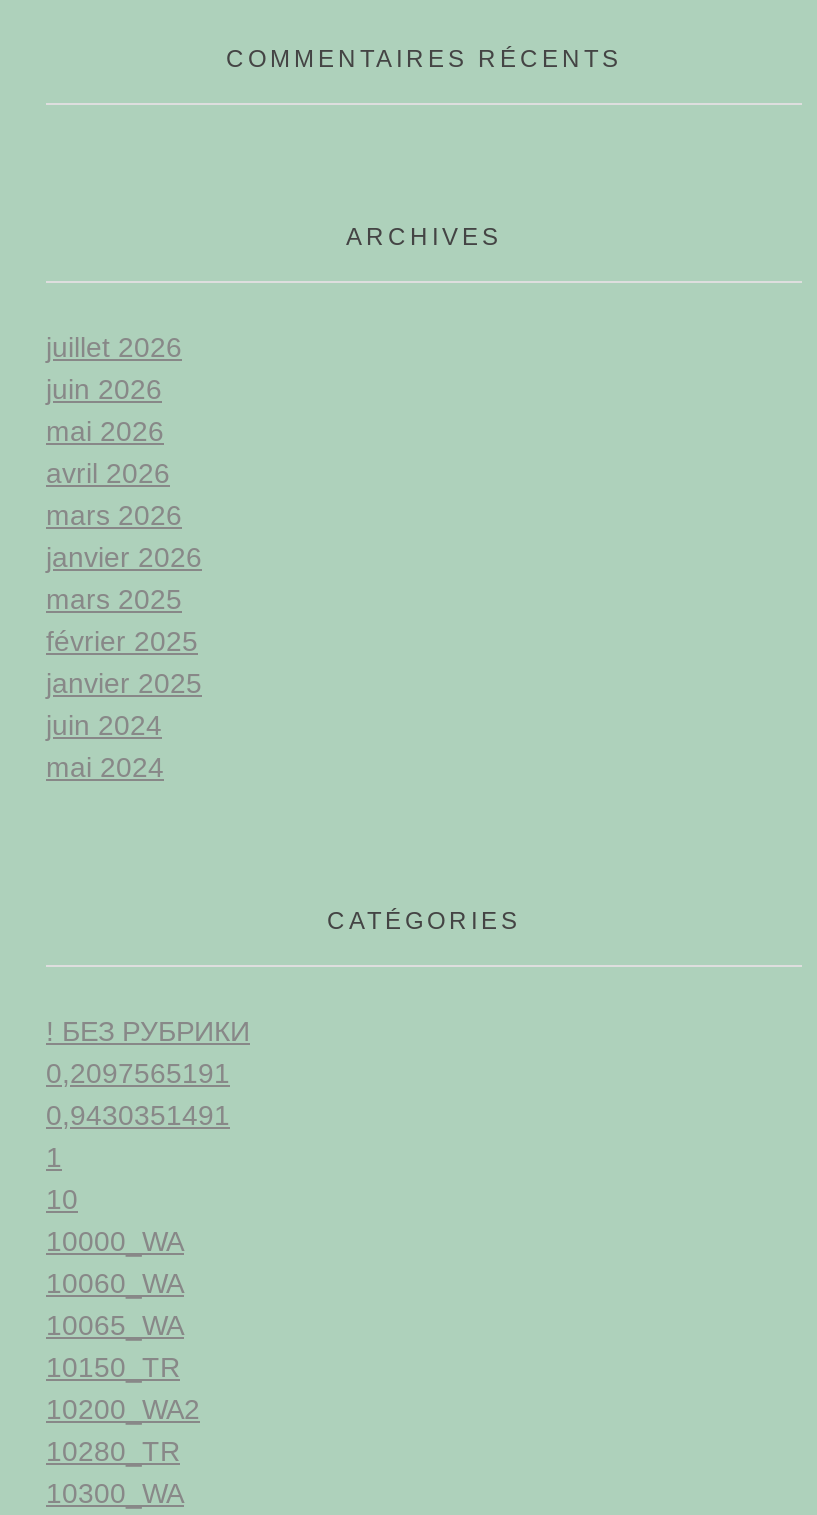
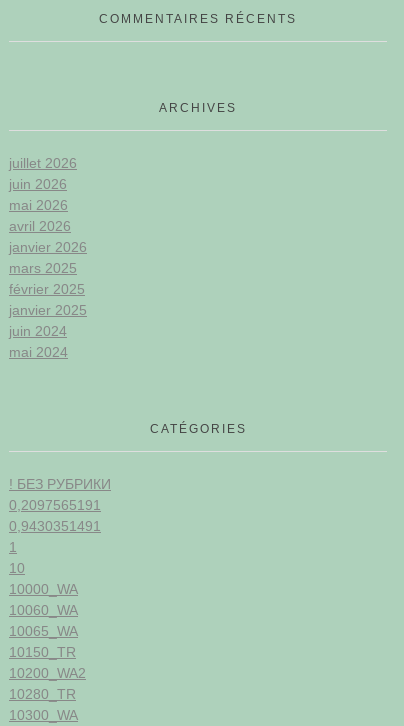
[46,499,182,531] mars 2026 -> none

